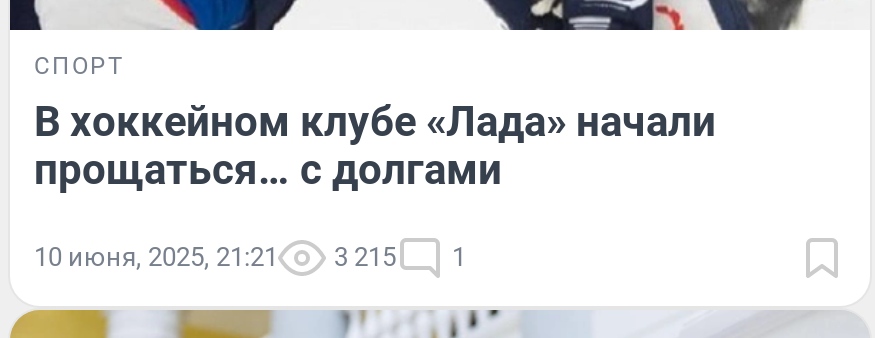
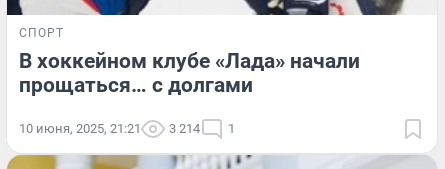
[34,241,466,271] 10 июня, 2025, 21:21 3 215 1 -> [19,121,235,136] 10 июня, 2025, 21:21 3 214 1

